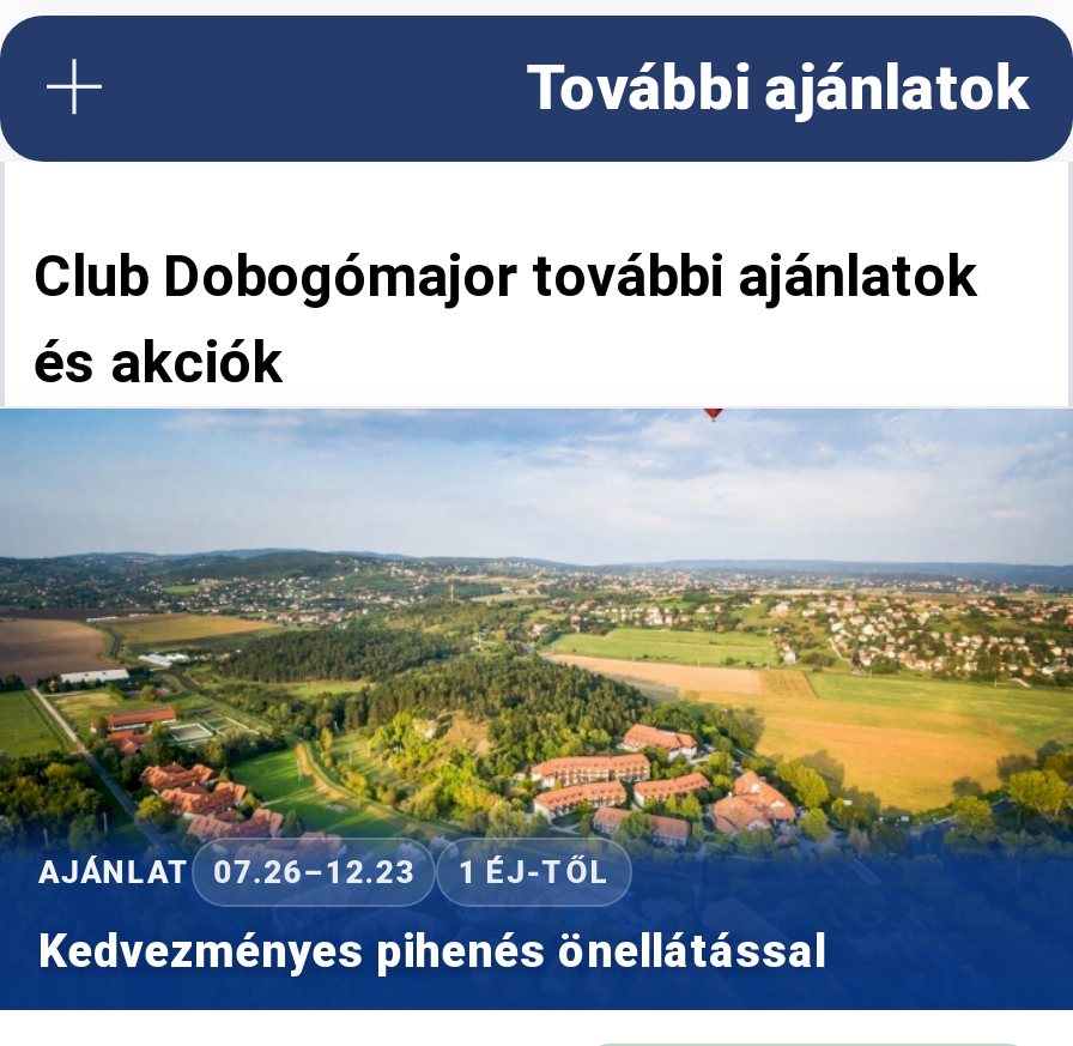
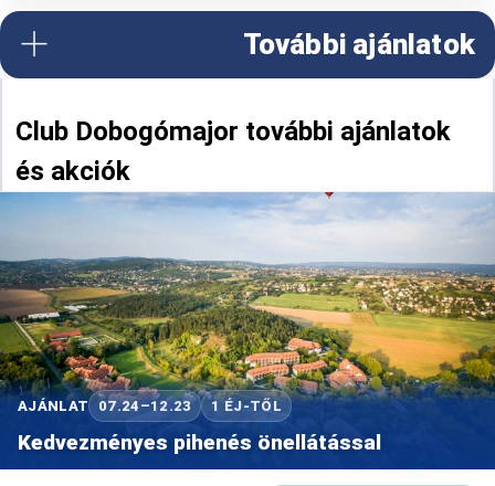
[38,855,610,891] AJÁNLAT 07.26–12.23 1 ÉJ-TŐL -> [18,398,282,415] AJÁNLAT 07.24–12.23 1 ÉJ-TŐL

